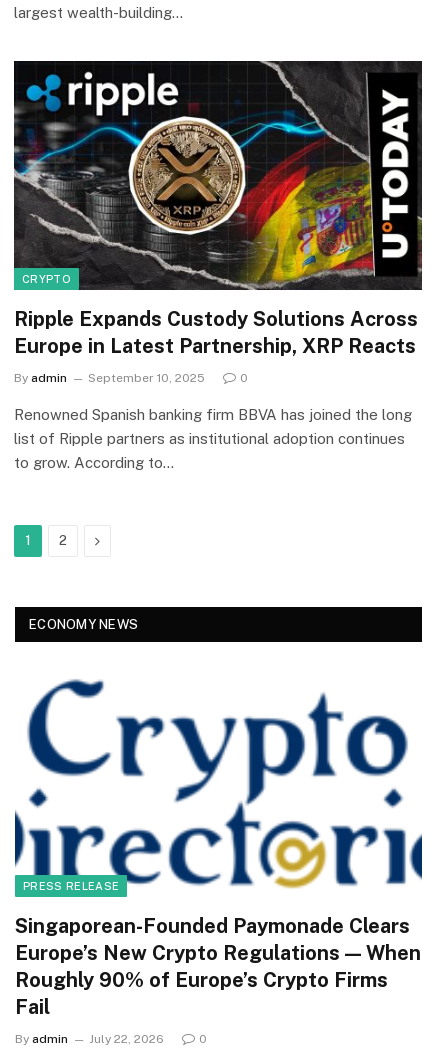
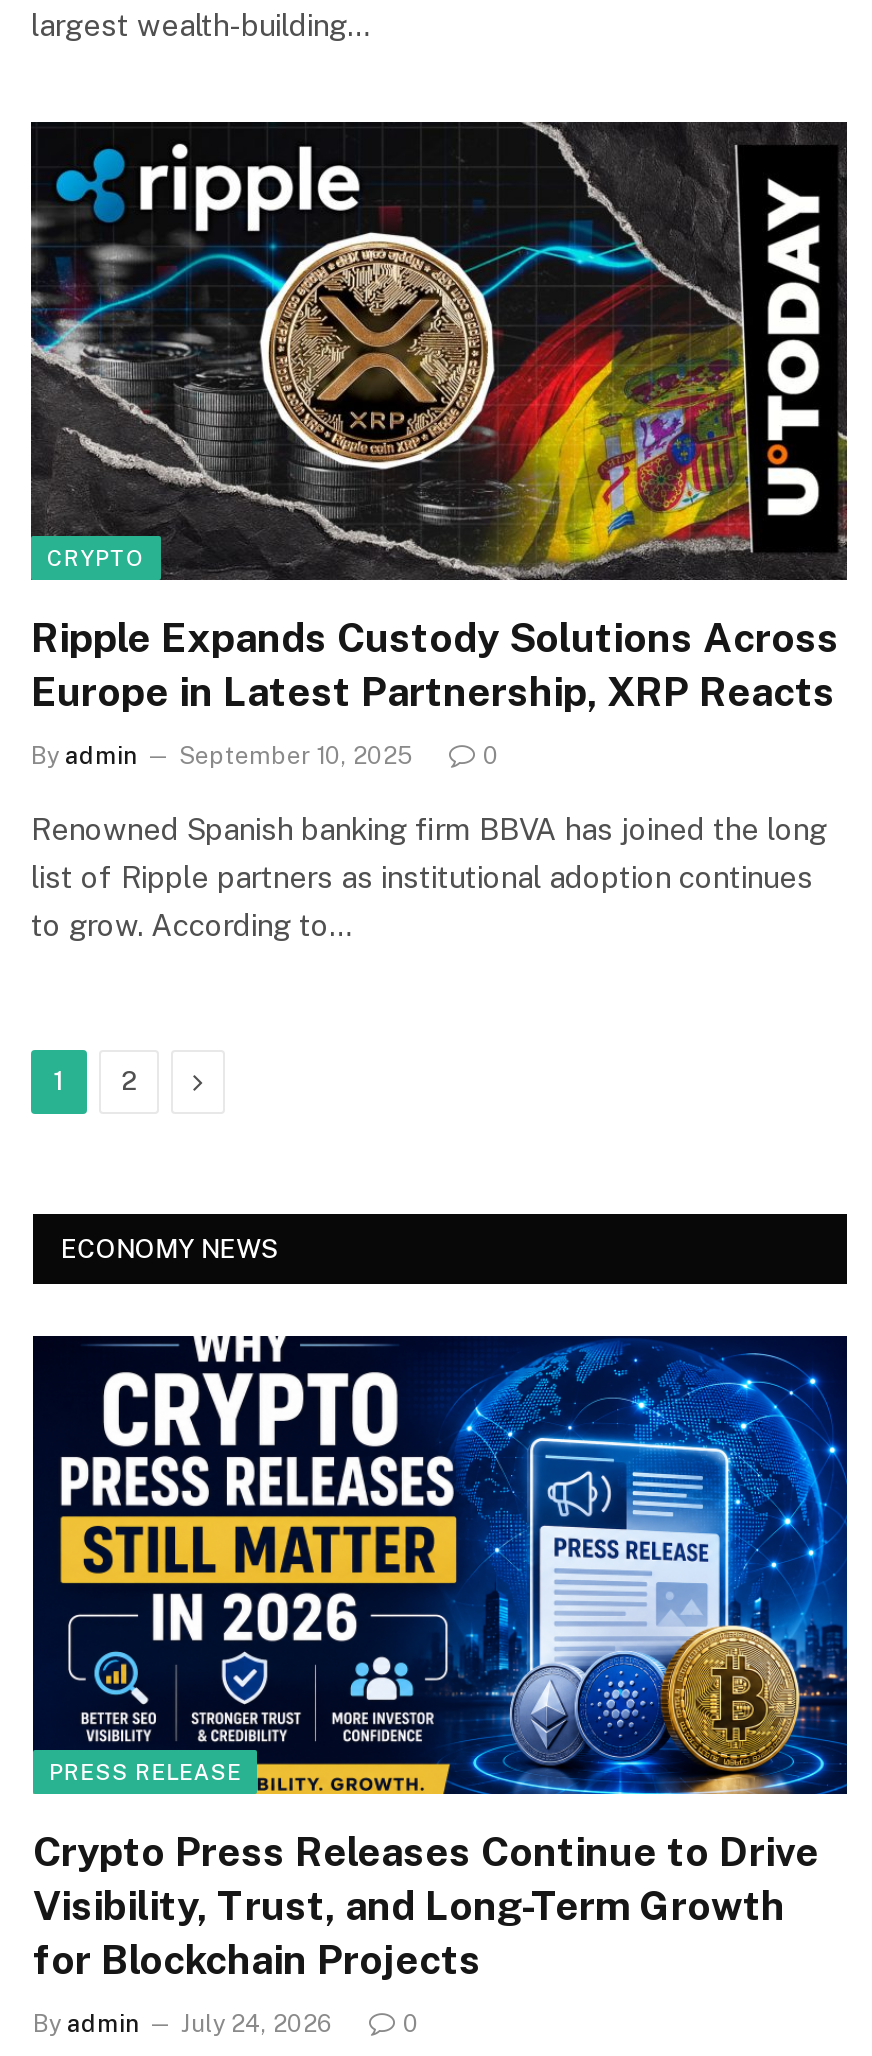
[14,668,422,1019] [image] | Singaporean-Founded Paymonade Clears | Europe’s New Crypto Regulations — When | Roughly 90% of Europe’s Crypto Firms | Fail -> [31,1334,849,1984] [image] | Crypto Press Releases Continue to Drive | Visibility, Trust, and Long-Term Growth | for Blockchain Projects
[15,1032,164,1046] By admin July 22, 2026 -> [33,2010,333,2038] By admin July 24, 2026

